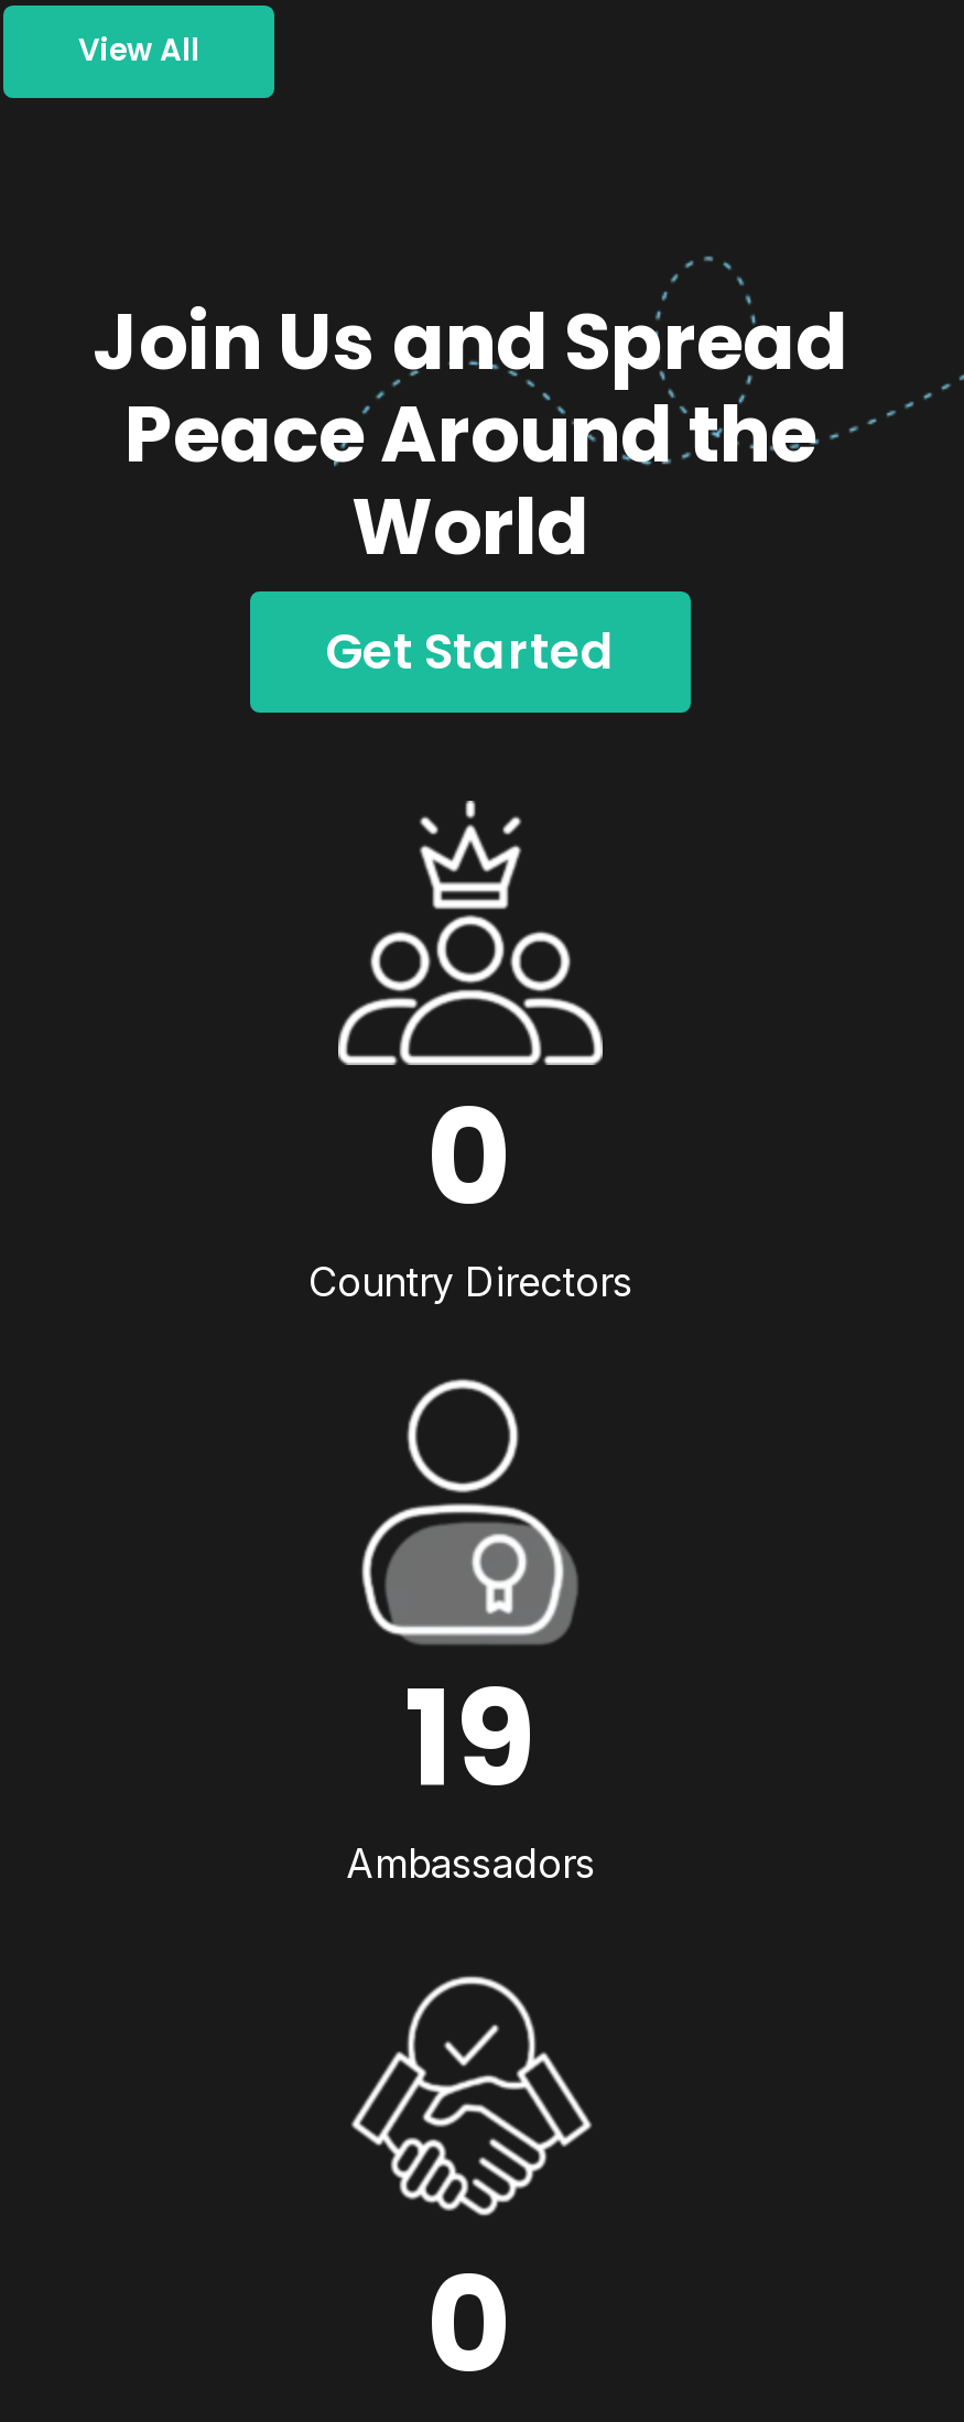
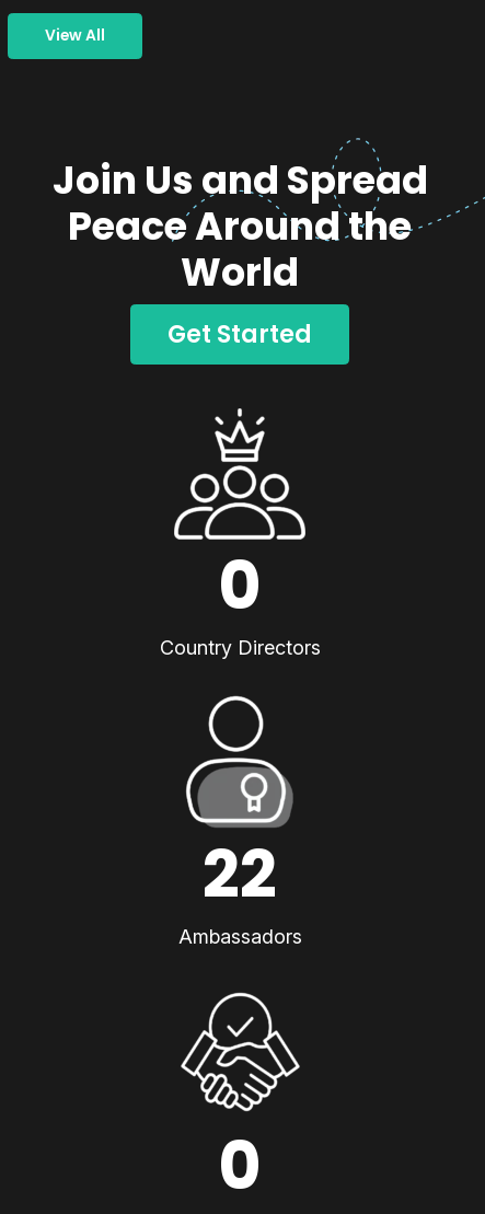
[404,1647,537,1832] 19 -> [203,829,277,921] 22

